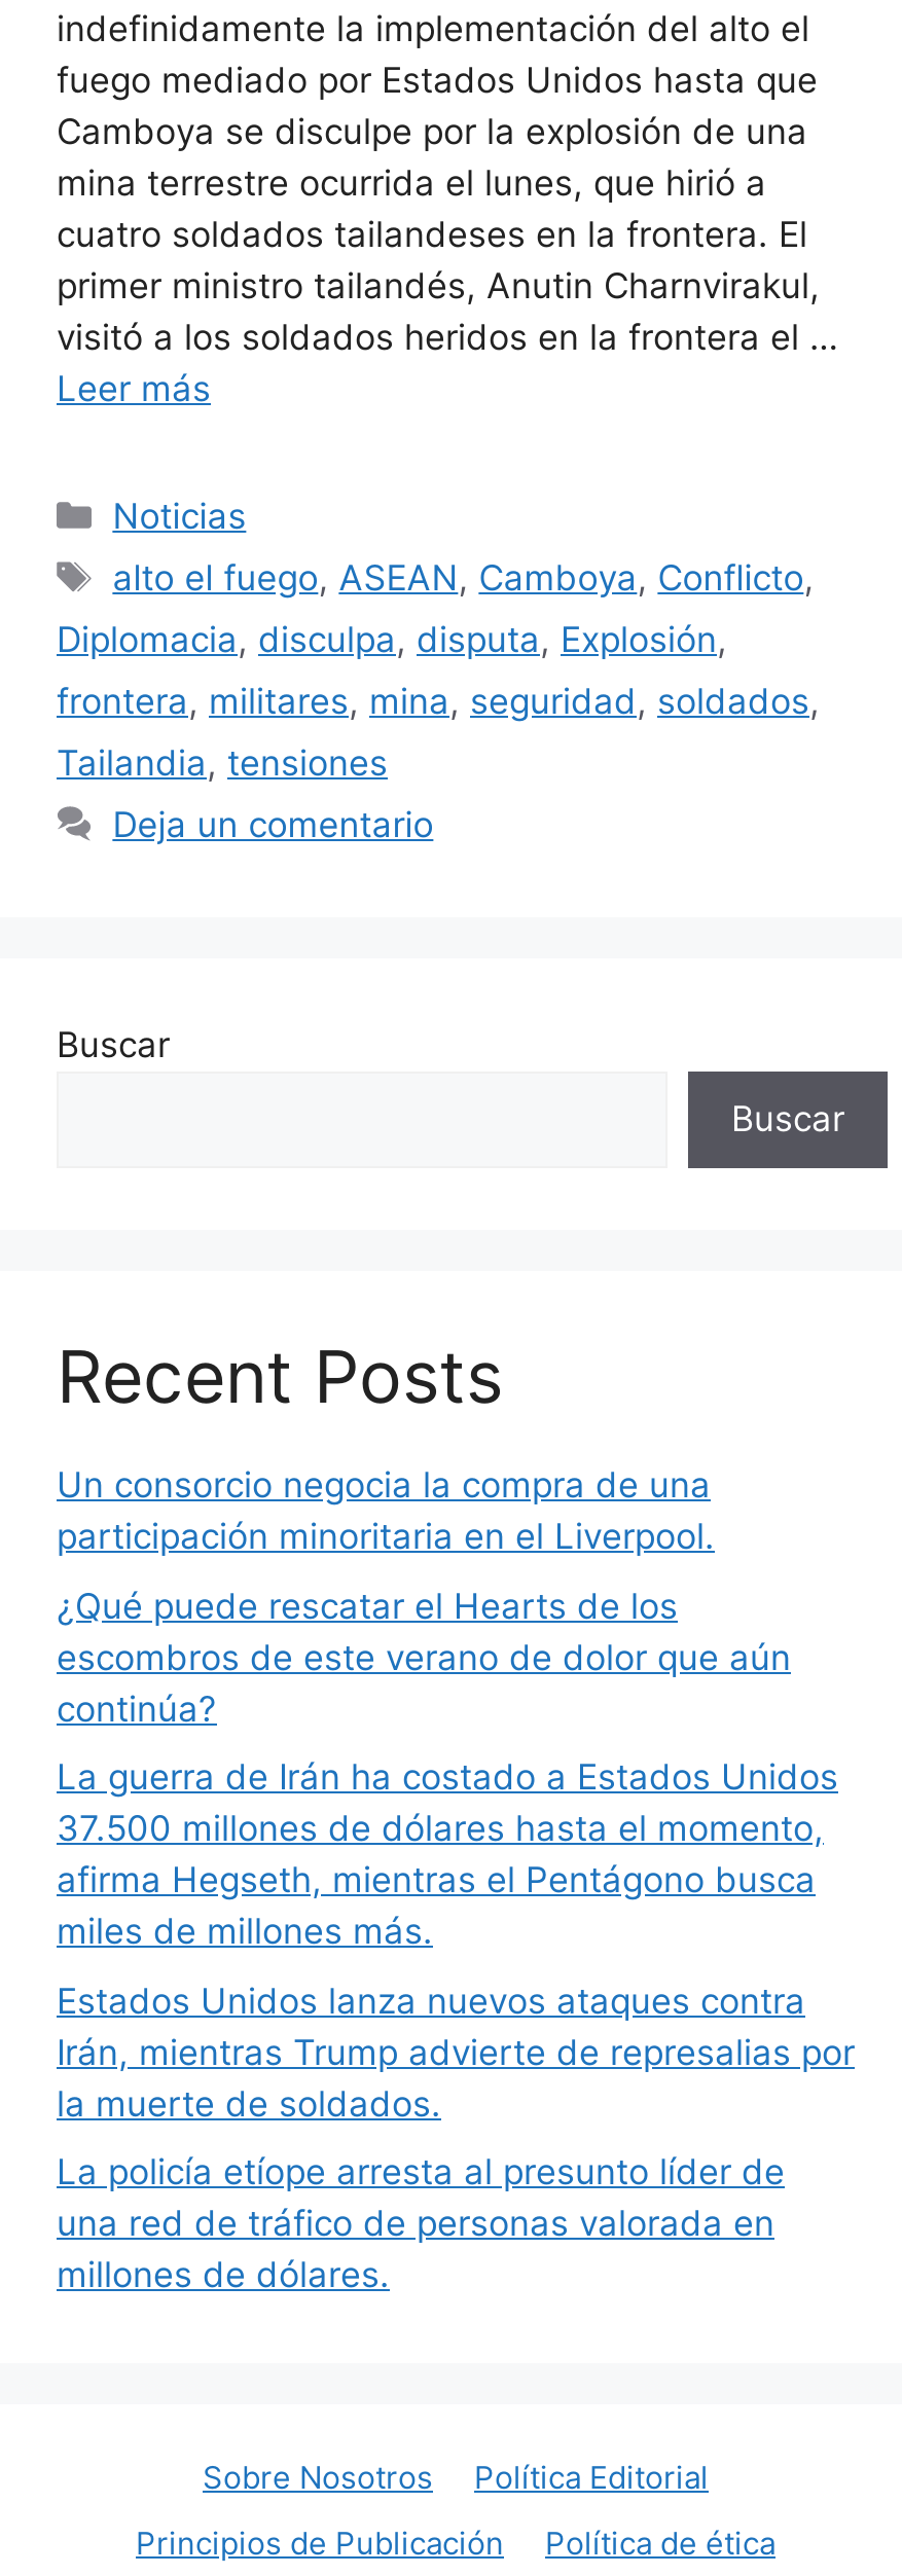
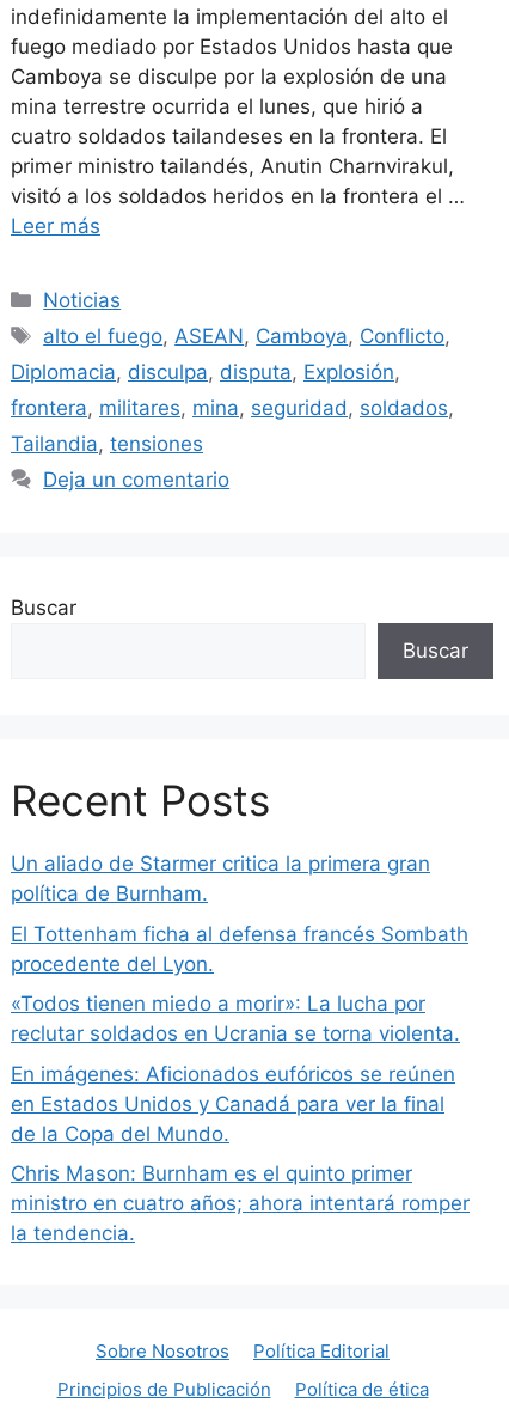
[57,1464,715,1557] Un consorcio negocia la compra de una | participación minoritaria en el Liverpool. -> [11,852,430,905] Un aliado de Starmer critica la primera gran | política de Burnham.
[57,1585,791,1729] ¿Qué puede rescatar el Hearts de los | escombros de este verano de dolor que aún | continúa? -> [11,922,468,975] El Tottenham ficha al defensa francés Sombath | procedente del Lyon.
[57,1756,838,1952] La guerra de Irán ha costado a Estados Unidos | 37.500 millones de dólares hasta el momento, | afirma Hegseth, mientras el Pentágono busca | miles de millones más. -> [11,992,460,1045] «Todos tienen miedo a morir»: La lucha por | reclutar soldados en Ucrania se torna violenta.
[57,1980,855,2124] Estados Unidos lanza nuevos ataques contra | Irán, mientras Trump advierte de represalias por | la muerte de soldados. -> [11,1062,455,1145] En imágenes: Aficionados eufóricos se reúnen | en Estados Unidos y Canadá para ver la final | de la Copa del Mundo.
[57,2151,785,2295] La policía etíope arresta al presunto líder de | una red de tráfico de personas valorada en | millones de dólares. -> [11,1161,470,1245] Chris Mason: Burnham es el quinto primer | ministro en cuatro años; ahora intentará romper | la tendencia.

